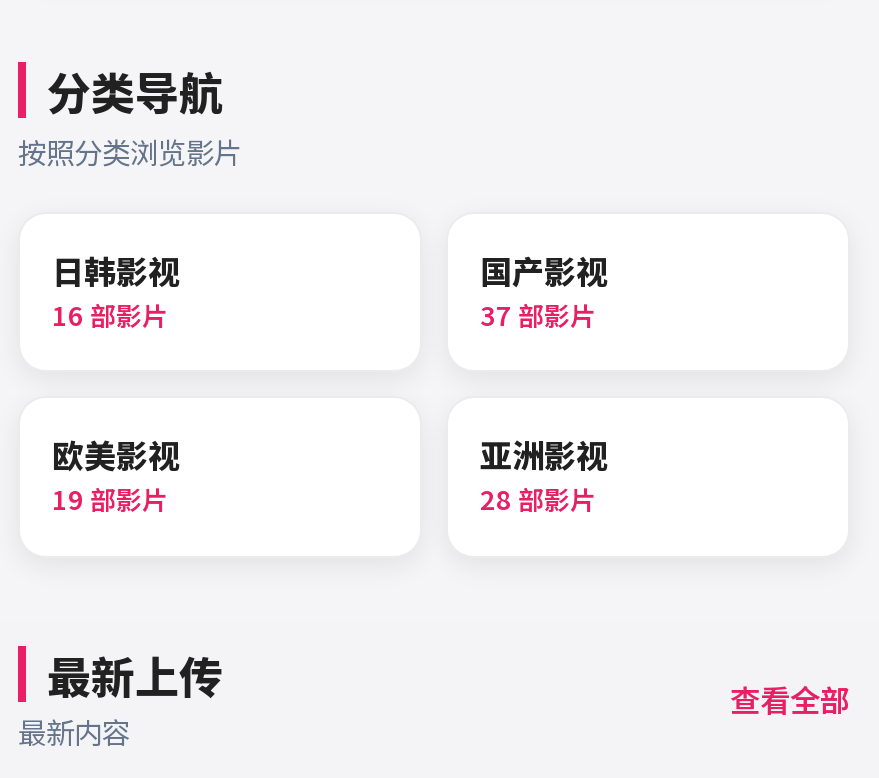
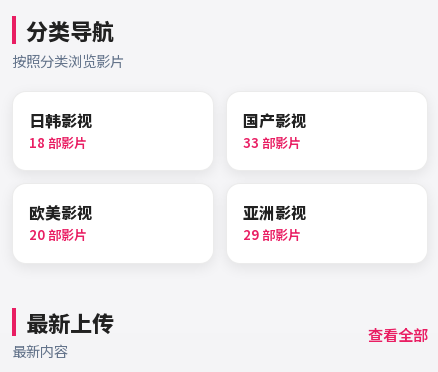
[52,295,168,333] 16部影片 -> [29,132,87,151] 18部影片
[480,295,596,333] 37部影片 -> [243,132,301,151] 33部影片
[52,480,168,518] 19部影片 -> [29,225,87,244] 20部影片
[480,480,596,518] 28部影片 -> [243,225,301,244] 29部影片

